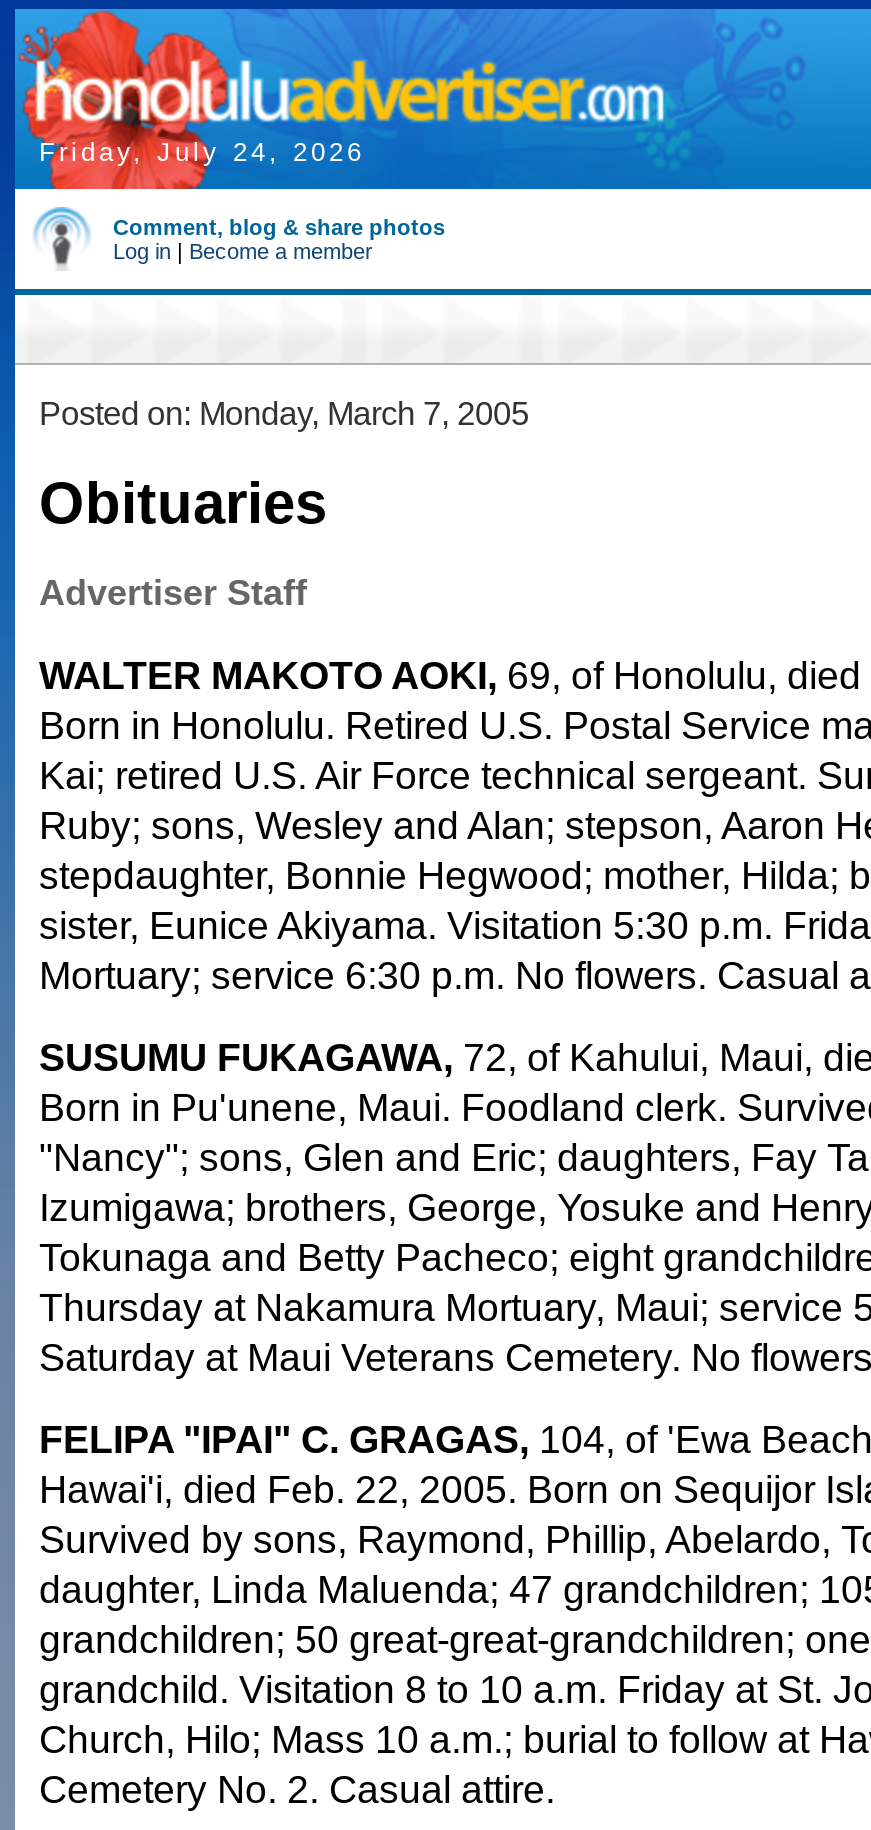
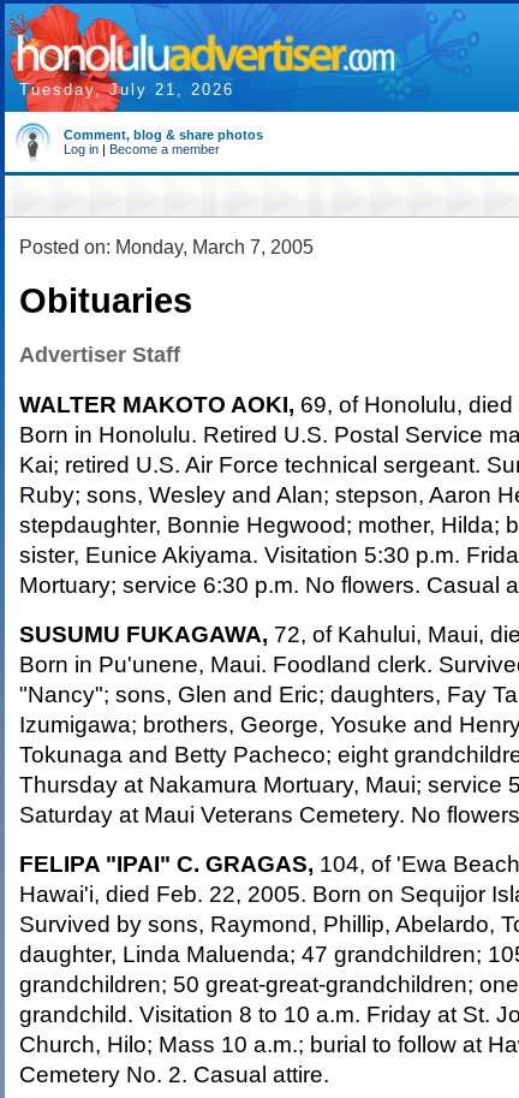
[39,137,365,167] Friday, July 24, 2026 -> [19,81,234,99] Tuesday, July 21, 2026

